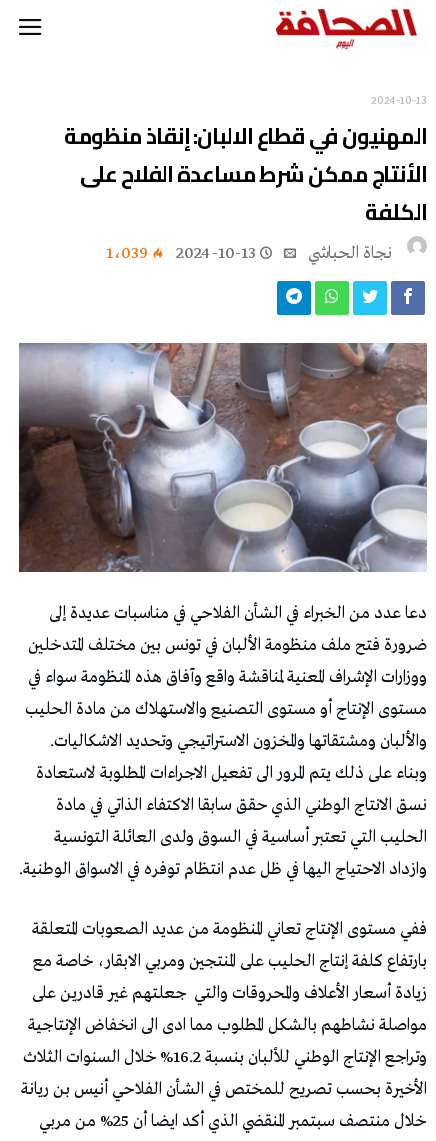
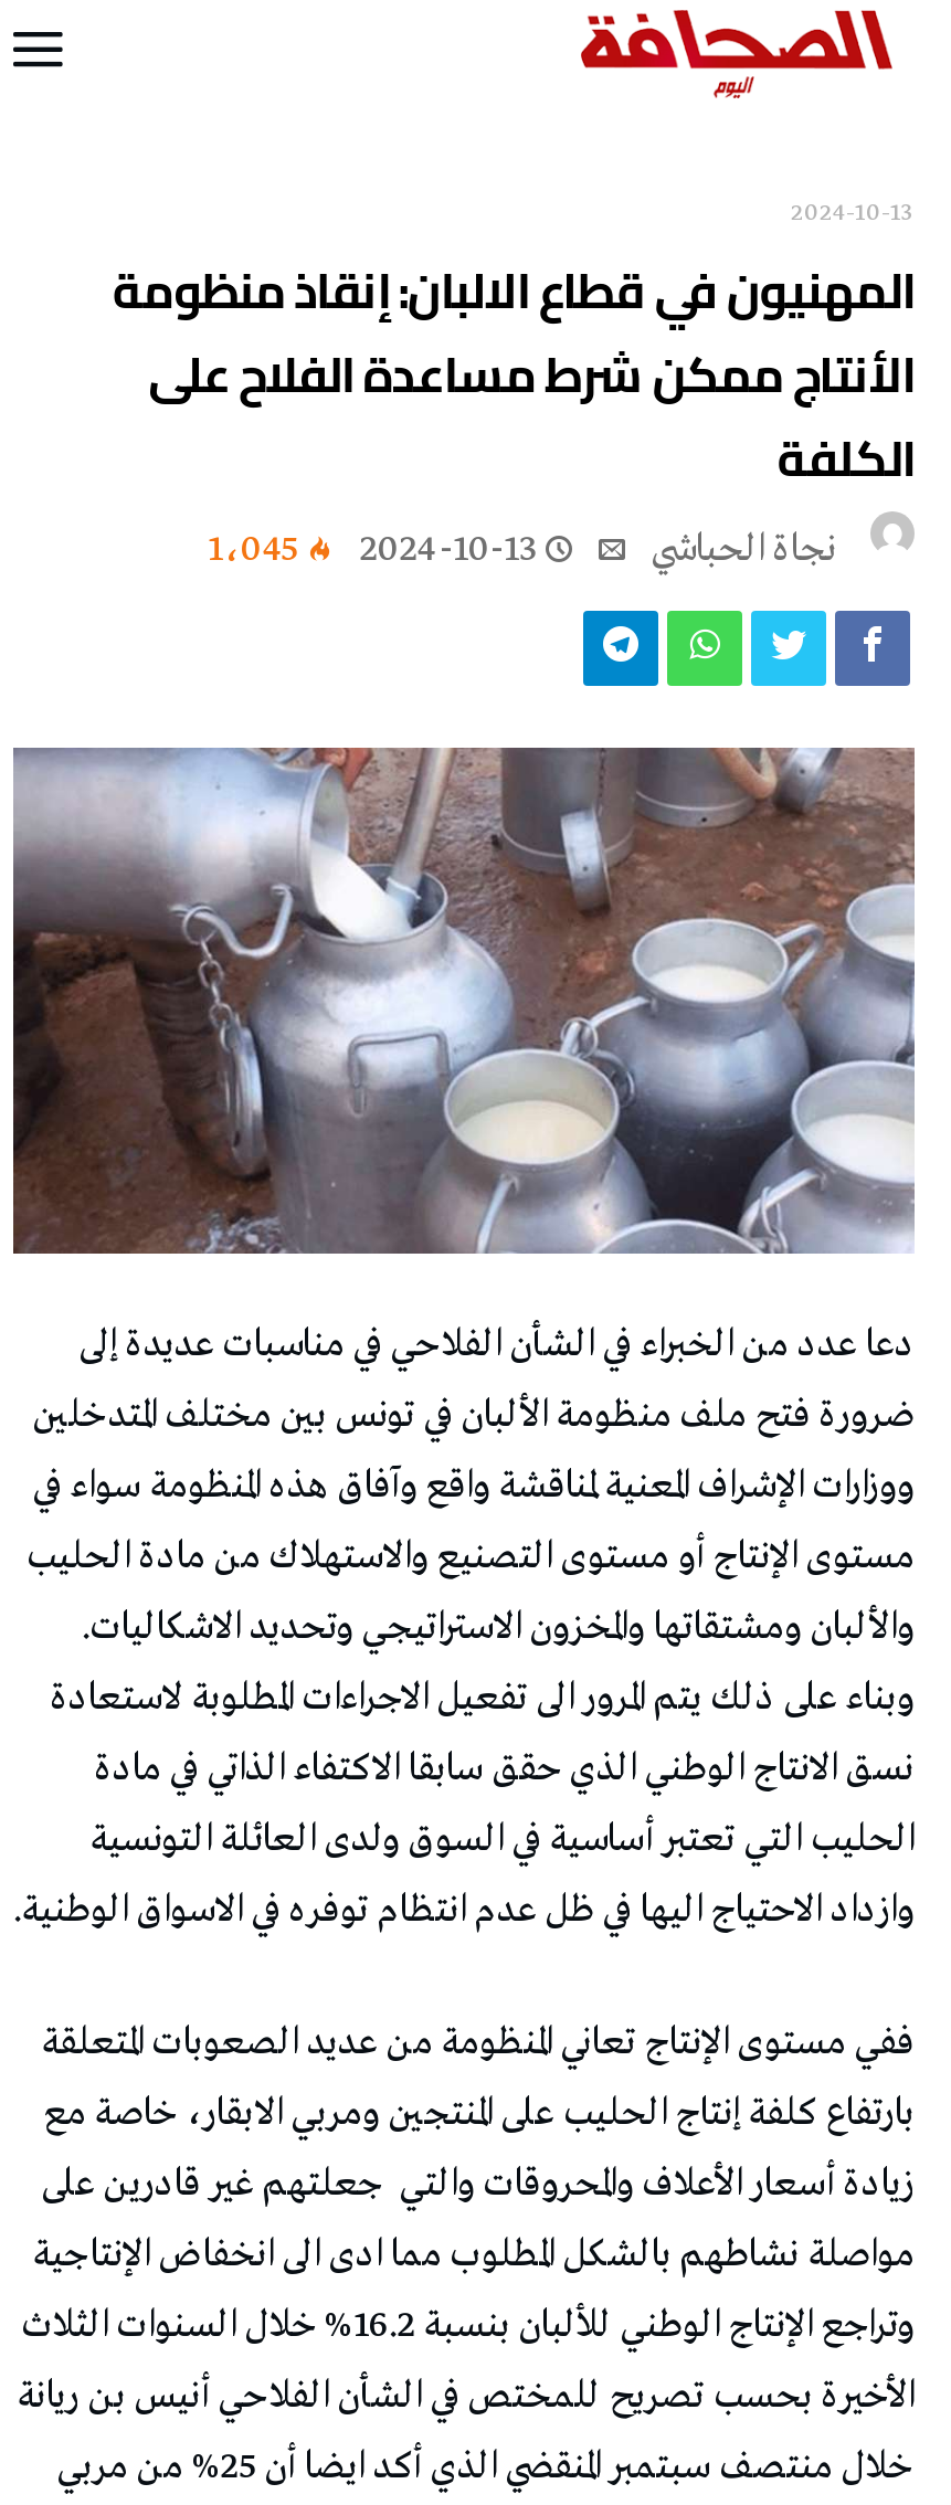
[106,243,256,264] 1٬039 2024-10-13 -> [208,527,537,573] 1٬045 2024-10-13

